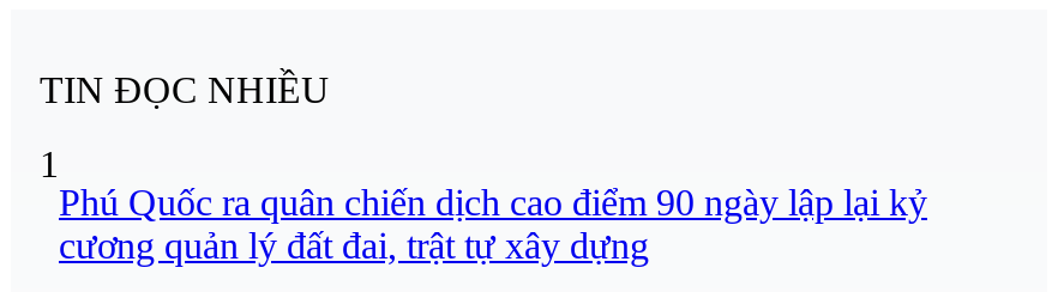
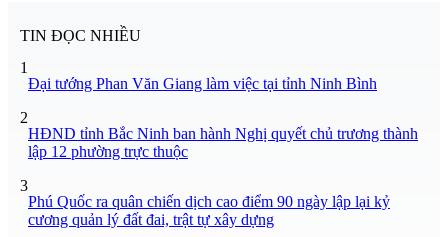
none -> [20,75,418,194] Đại tướng Phan Văn Giang làm việc tại tỉnh Ninh Bình | 2 | HĐND tỉnh Bắc Ninh ban hành Nghị quyết chủ trương thành | lập 12 phường trực thuộc | 3

